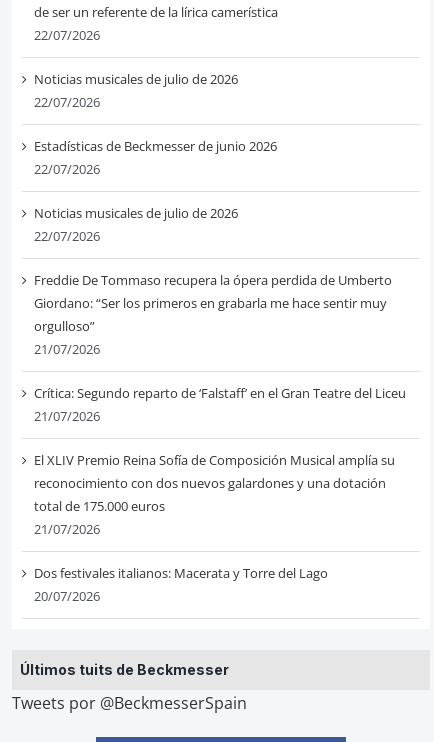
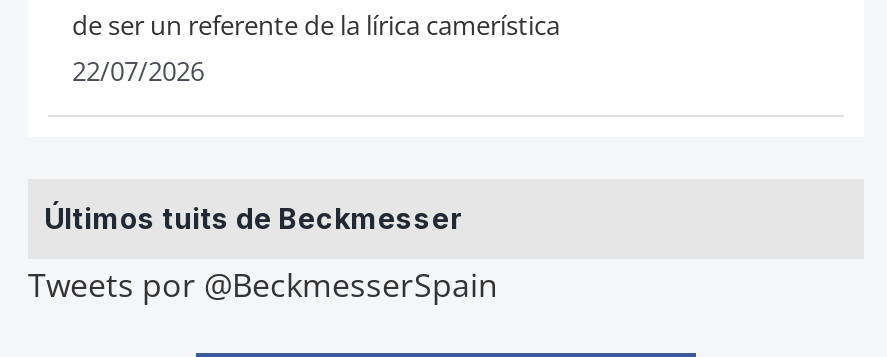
[34,70,406,605] Noticias musicales de julio de 2026 | 22/07/2026 | Estadísticas de Beckmesser de junio 2026 | 22/07/2026 | Noticias musicales de julio de 2026 | 22/07/2026 | Freddie De Tommaso recupera la ópera perdida de Umberto | Giordano: “Ser los primeros en grabarla me hace sentir muy | orgulloso” | 21/07/2026 | Crítica: Segundo reparto de ‘Falstaff’ en el Gran Teatre del Liceu | 21/07/2026 | El XLIV Premio Reina Sofía de Composición Musical amplía su | reconocimiento con dos nuevos galardones y una dotación | total de 175.000 euros | 21/07/2026 | Dos festivales italianos: Macerata y Torre del Lago | 20/07/2026 -> none

